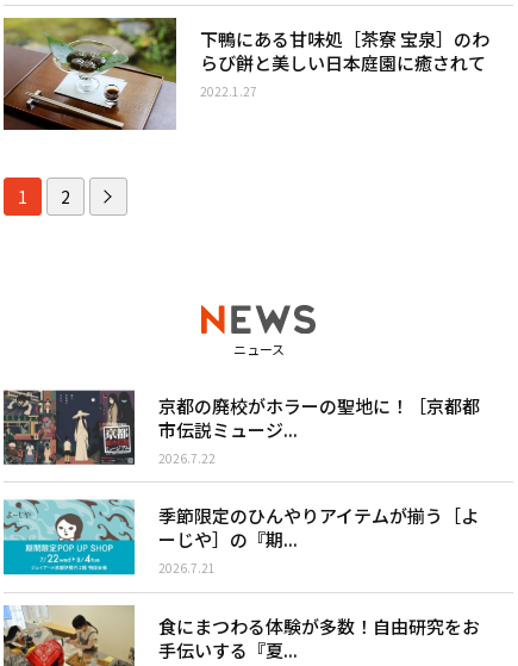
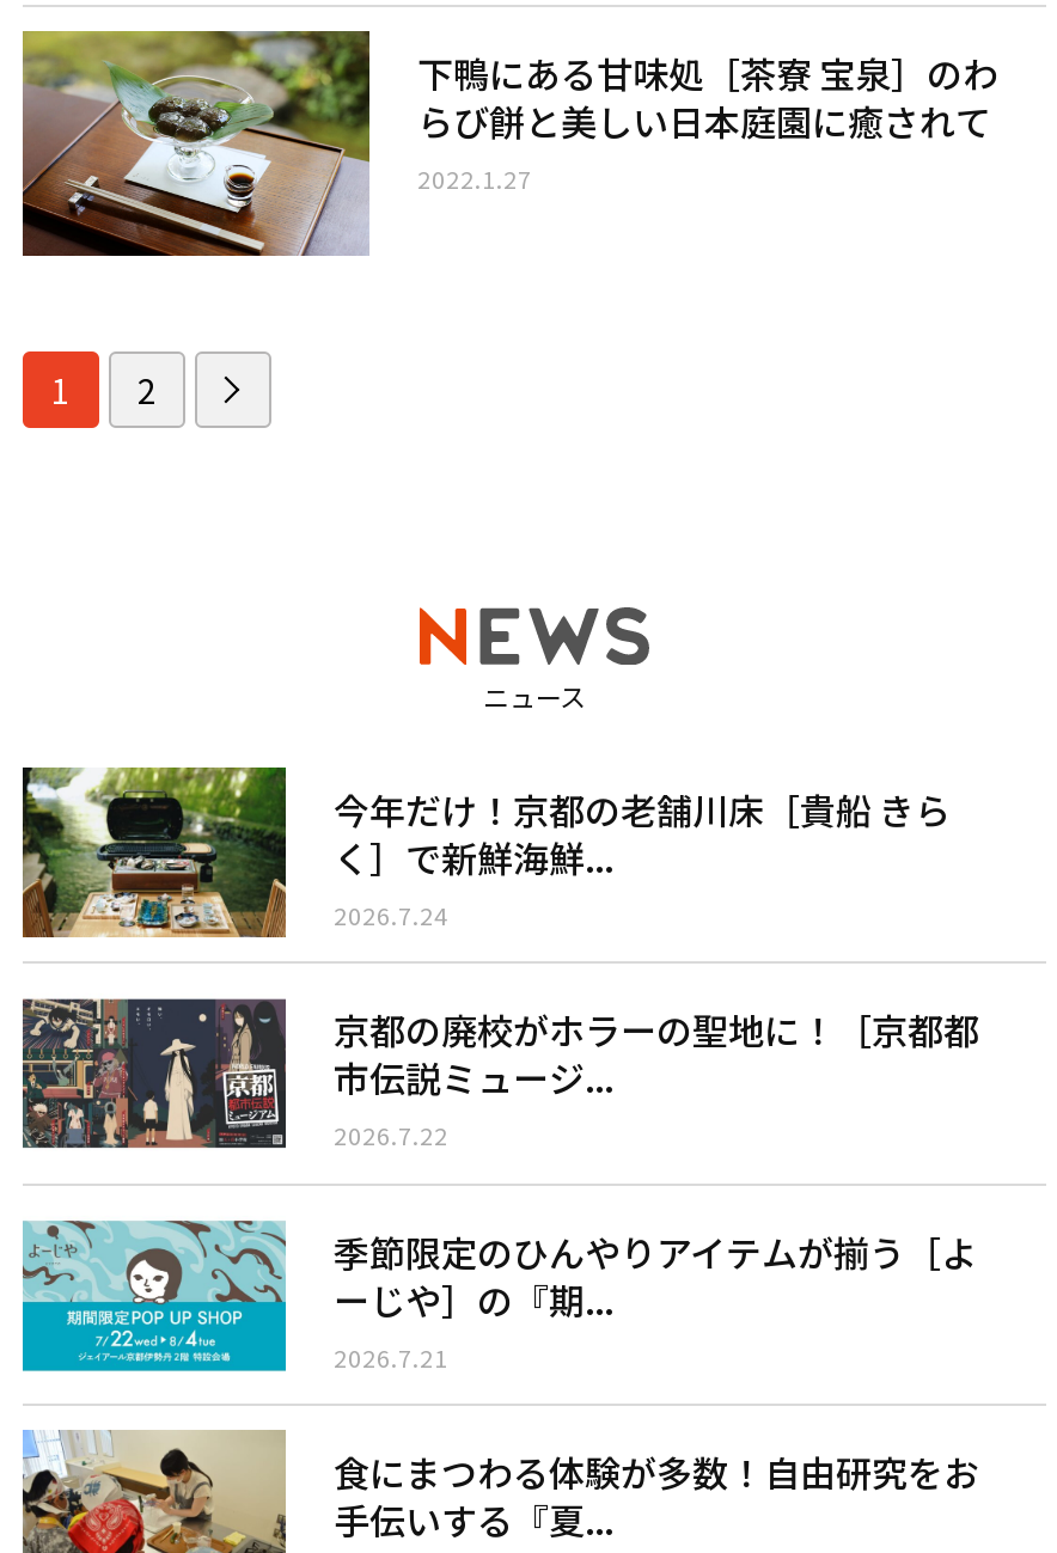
none -> [20,765,951,940] [image] | 今年だけ！京都の老舗川床［貴船 きら | く］で新鮮海鮮... | 2026.7.24

